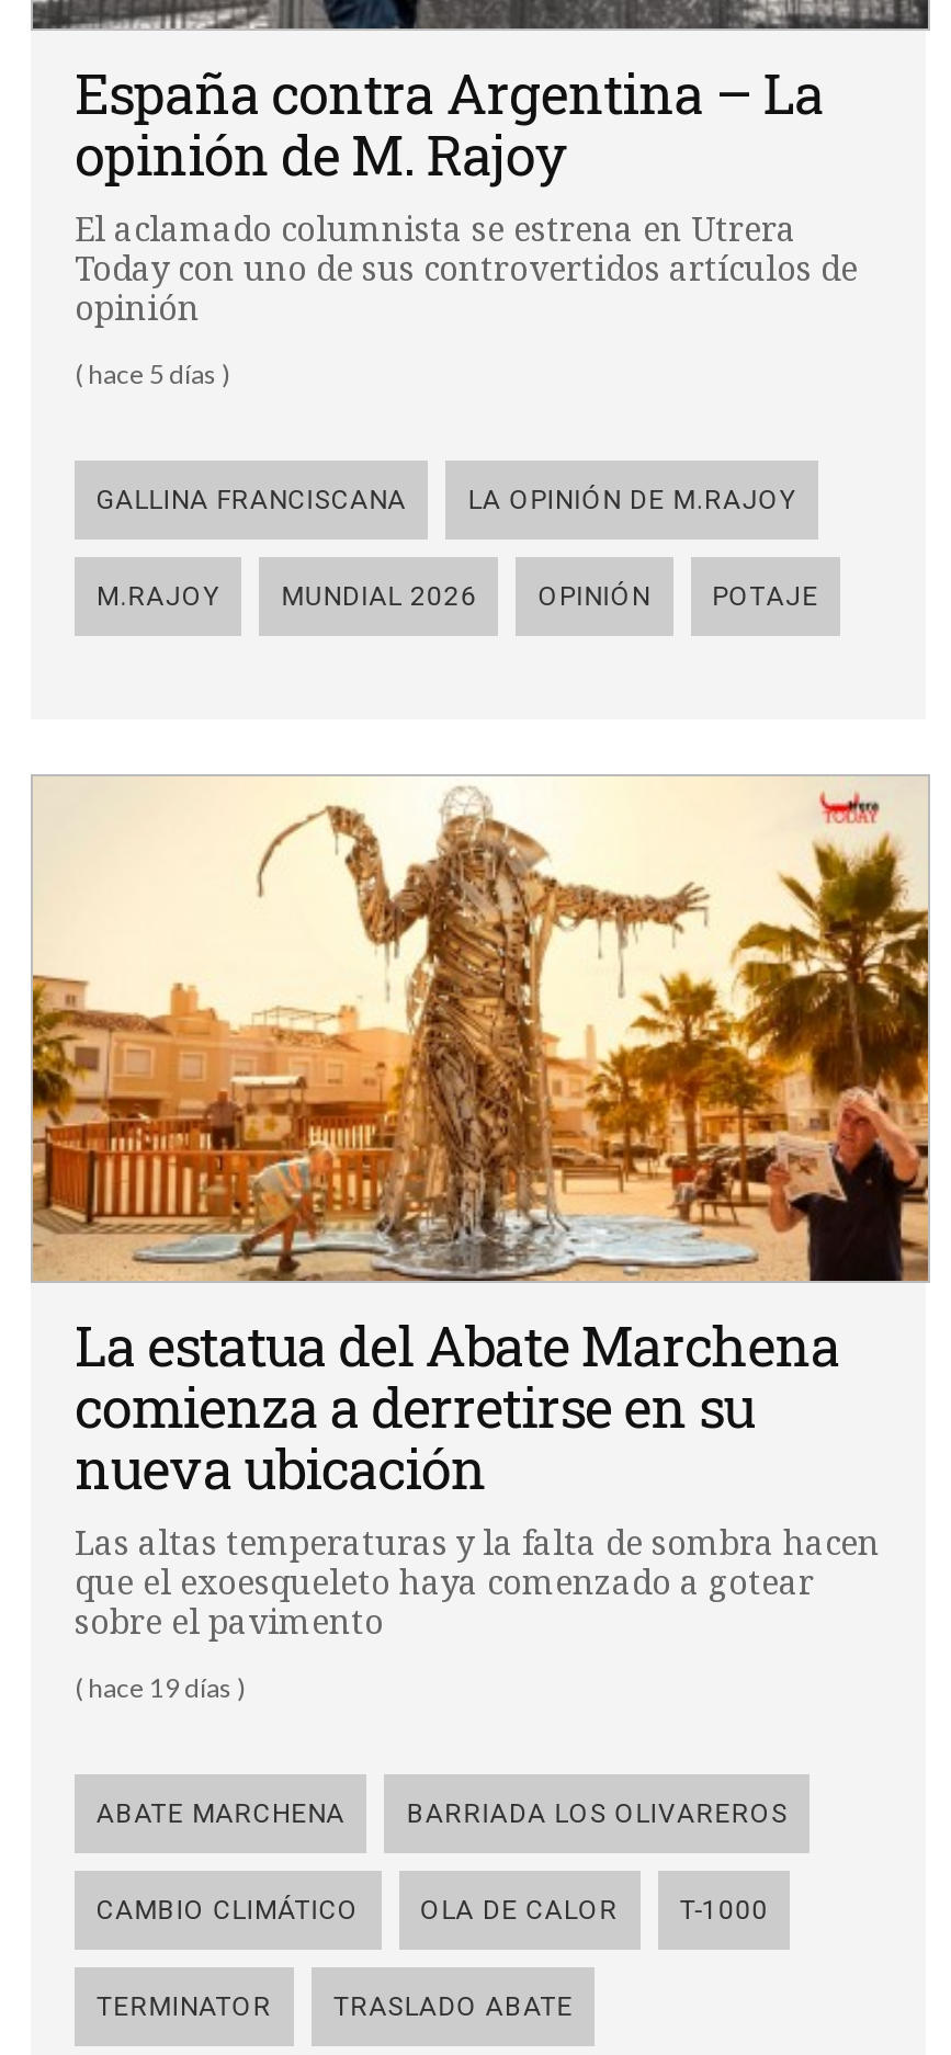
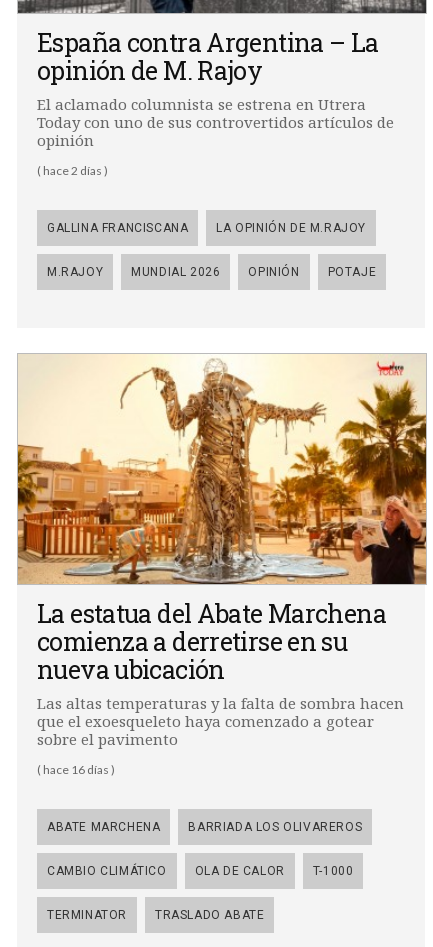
[75,358,230,391] ( hace 5 días ) -> [37,163,108,178] ( hace 2 días )
[75,1671,246,1704] ( hace 19 días ) -> [37,762,115,777] ( hace 16 días )

